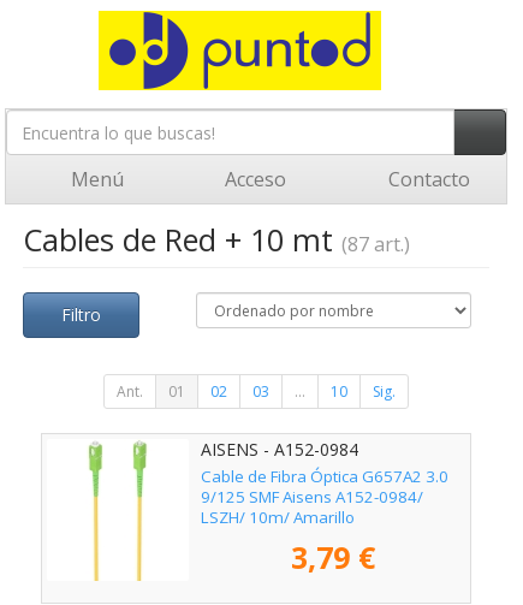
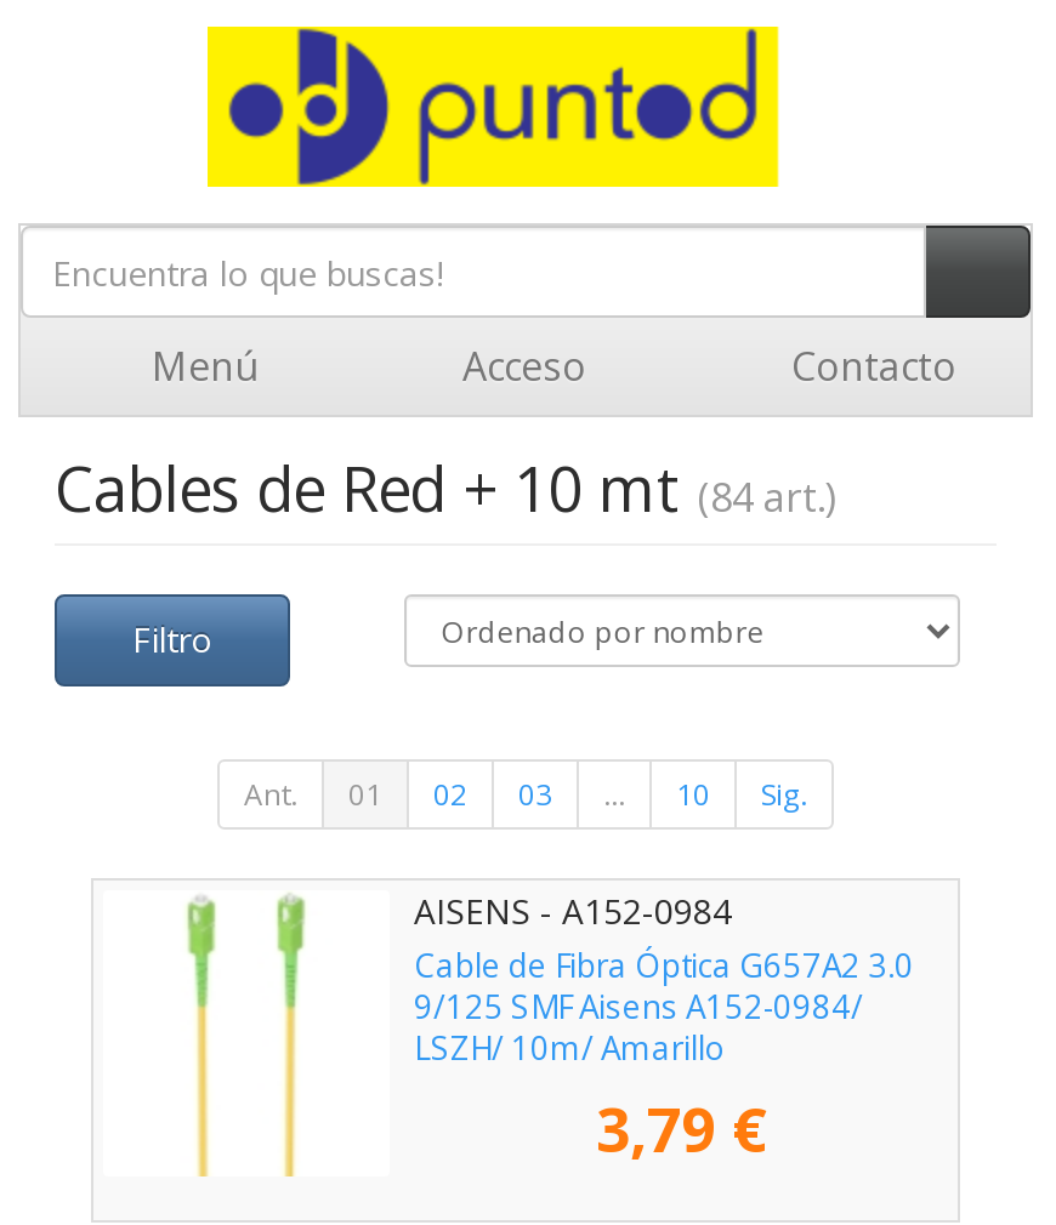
[23,219,410,260] Cables de Red + 10 mt (87 art.) -> [55,446,836,529] Cables de Red + 10 mt (84 art.)

